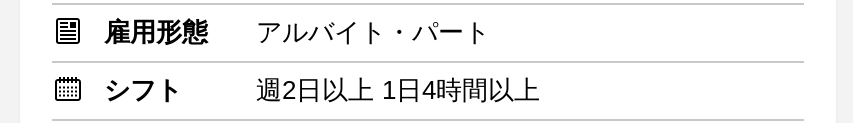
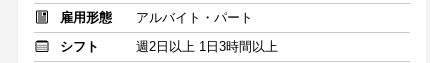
[256,75,540,105] 週2日以上 1日4時間以上 -> [136,39,278,54] 週2日以上 1日3時間以上

